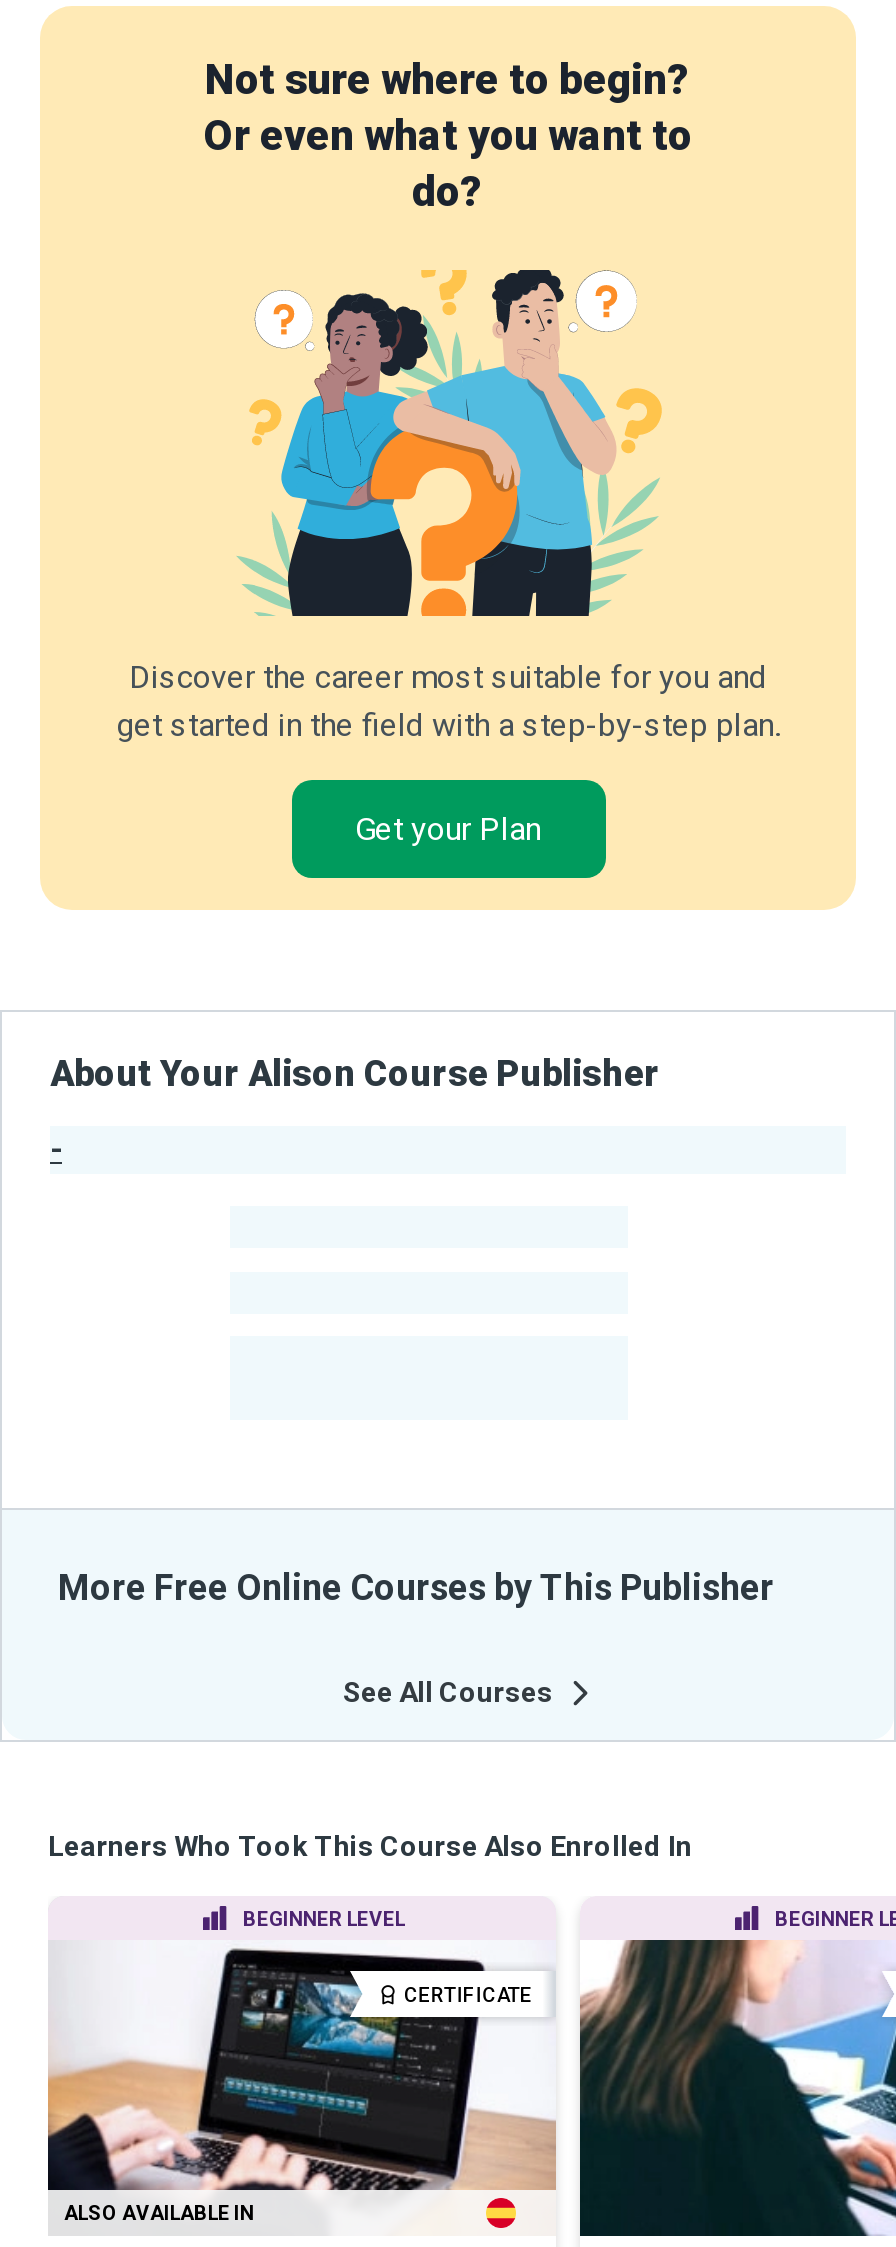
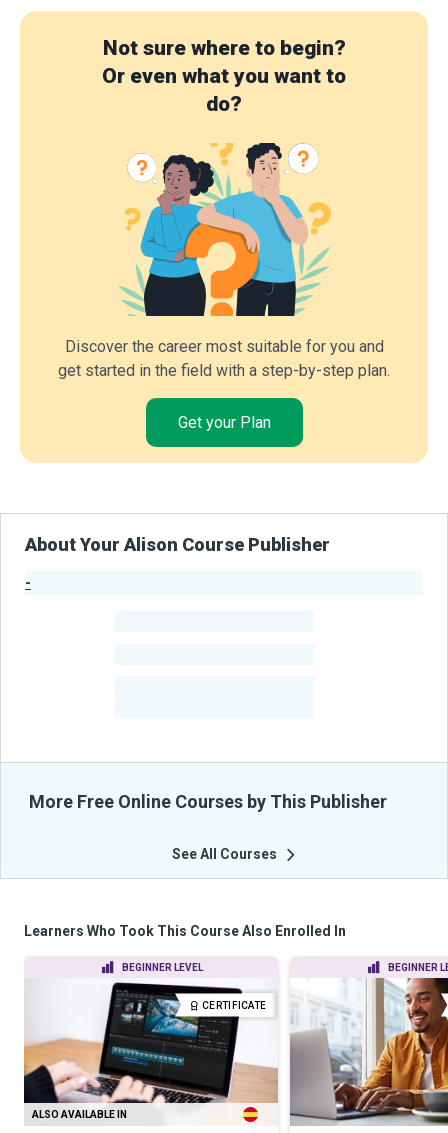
[578,1922,890,2238] [image] -> [290,977,445,1126] [image]

